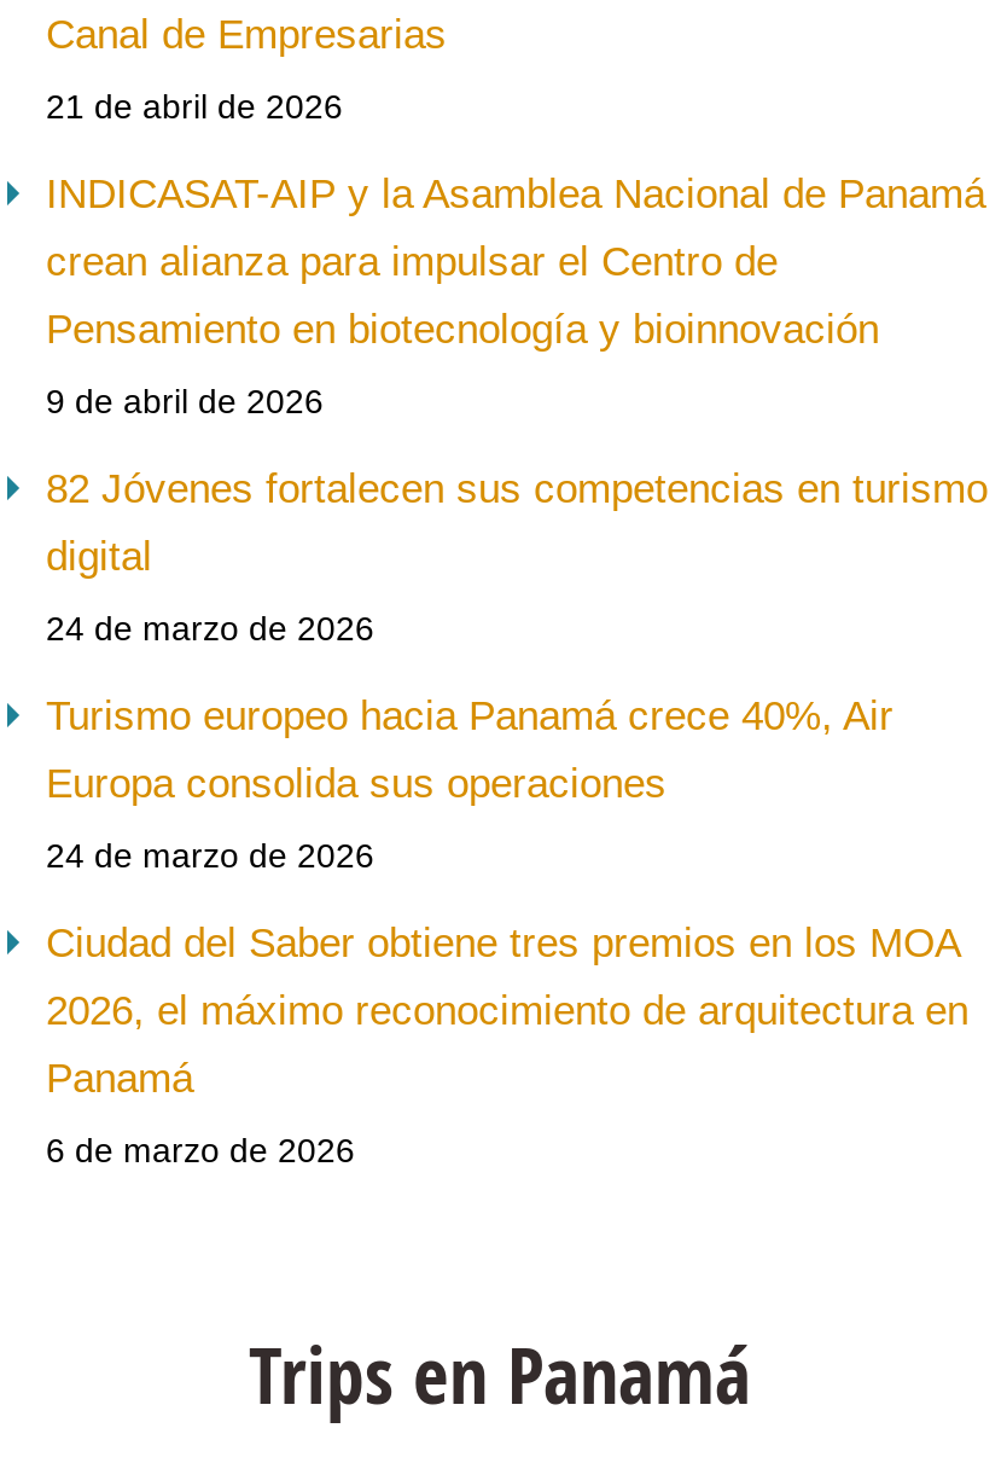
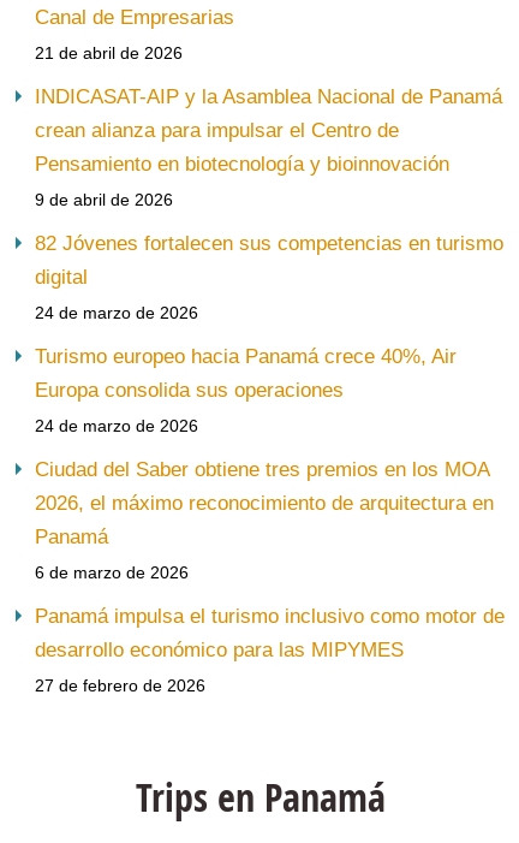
none -> [35,605,505,695] Panamá impulsa el turismo inclusivo como motor de | desarrollo económico para las MIPYMES | 27 de febrero de 2026

